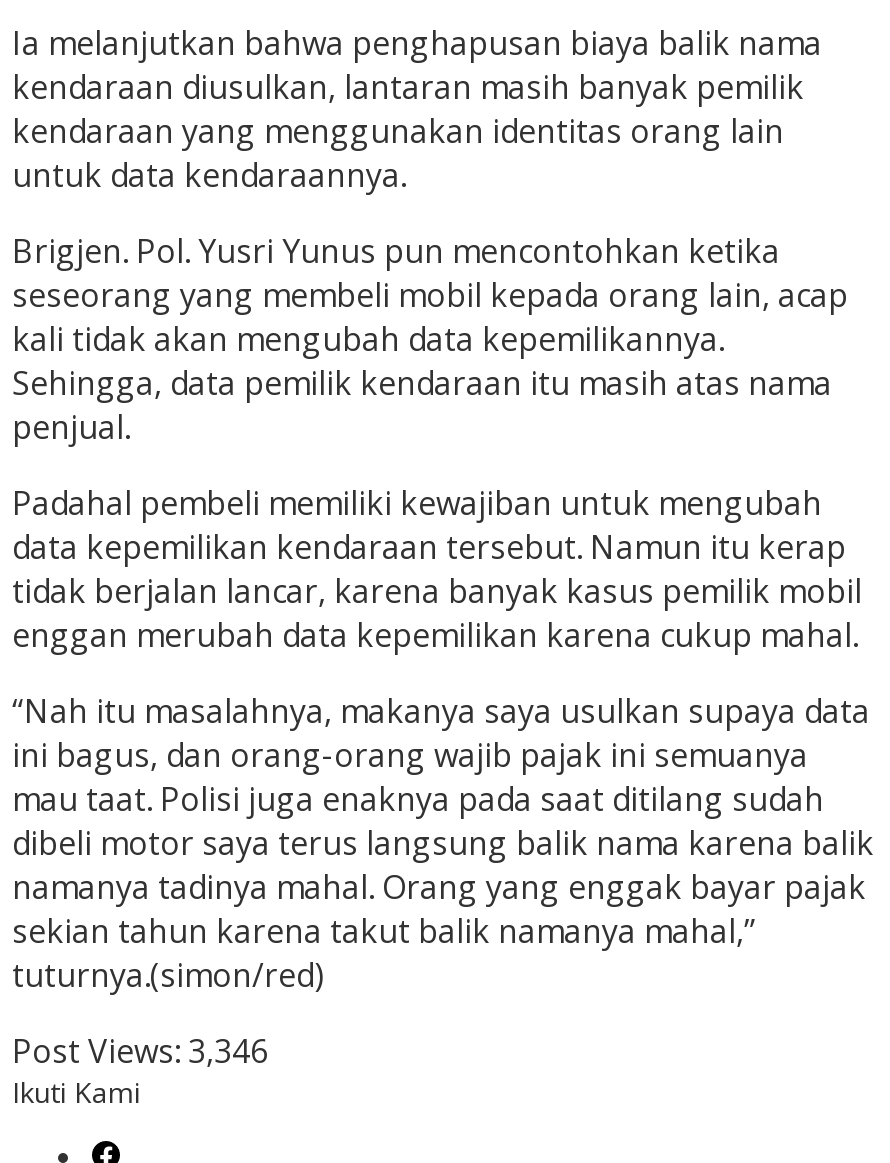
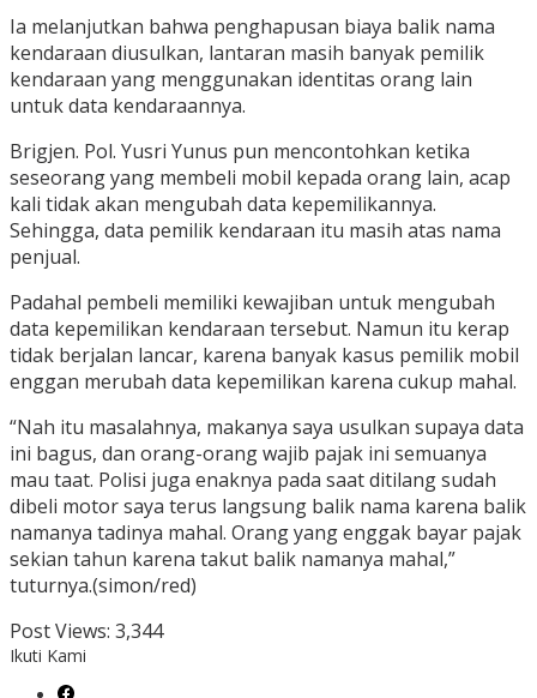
[12,1029,268,1073] Post Views: 3,346 -> [10,618,163,644] Post Views: 3,344

